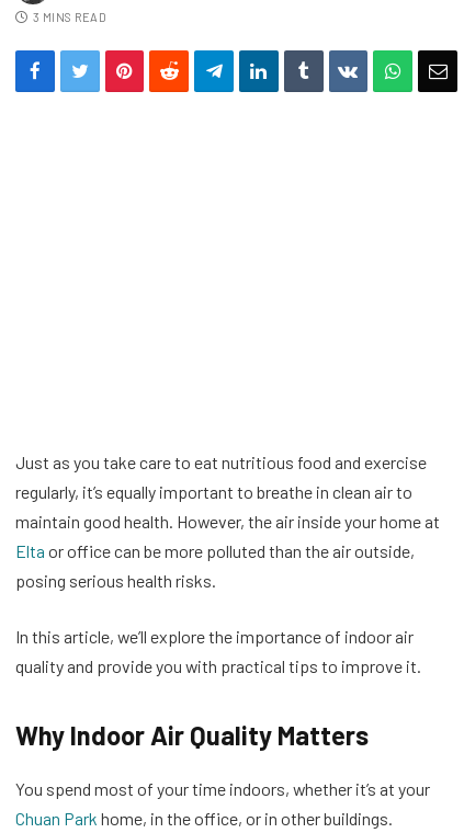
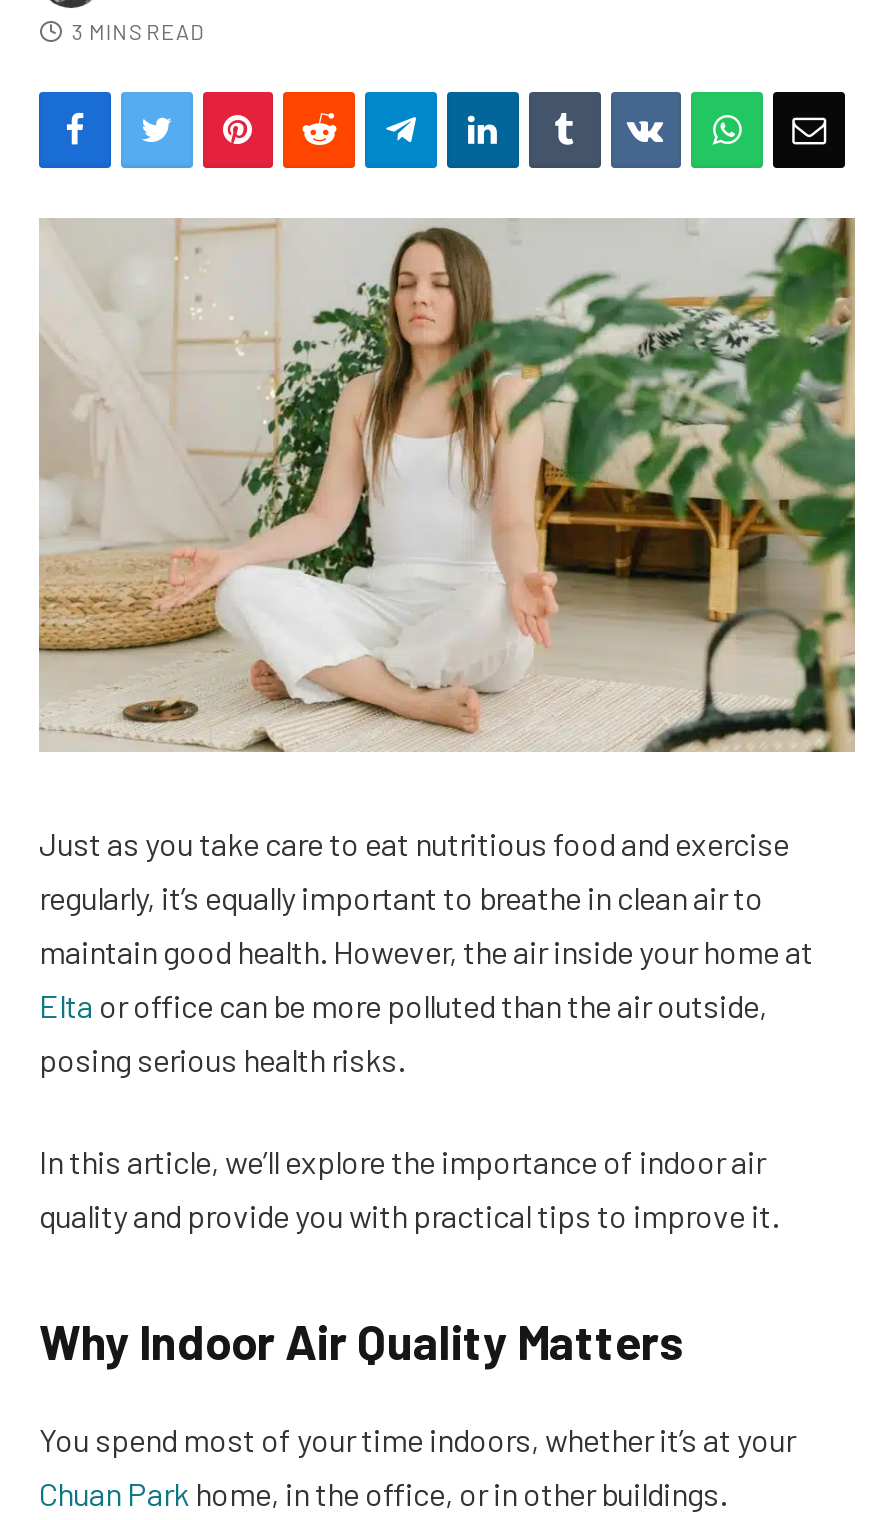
none -> [37,216,857,754] [image]

